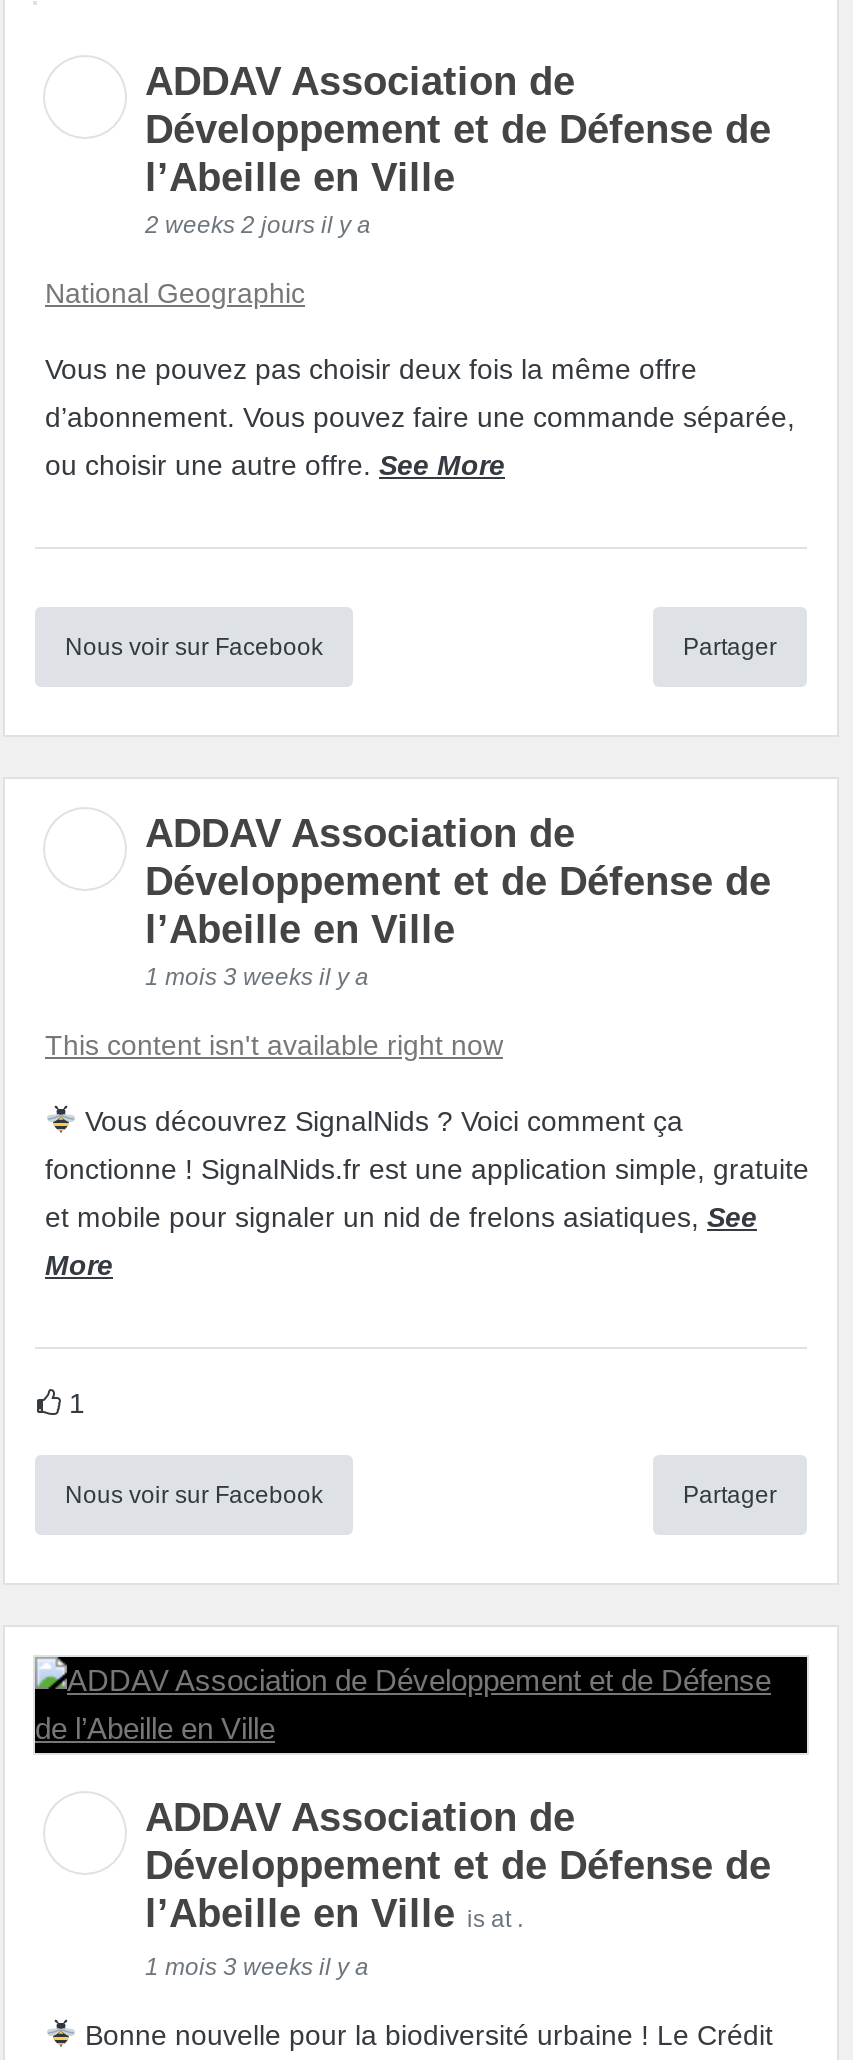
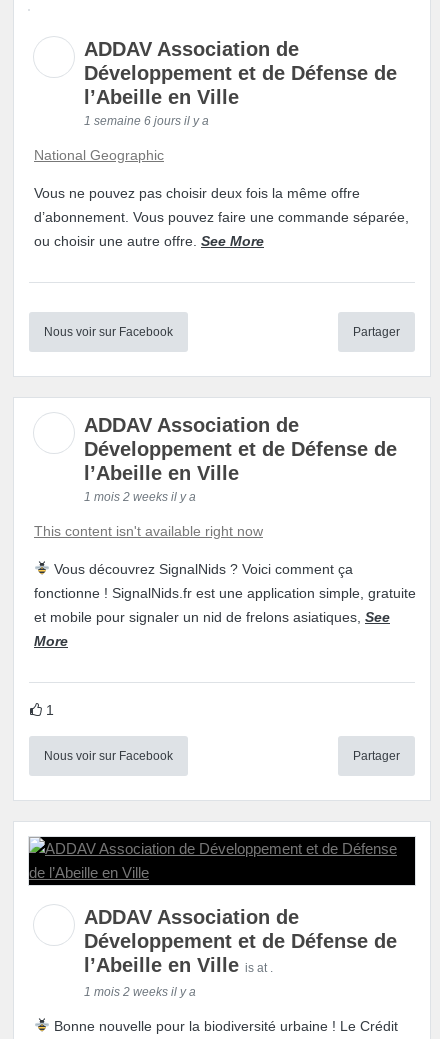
[145,210,371,238] 2 weeks 2 jours il y a -> [84,114,209,128] 1 semaine 6 jours il y a
[145,962,369,990] 1 mois 3 weeks il y a -> [84,490,196,504] 1 mois 2 weeks il y a
[145,1952,369,1980] 1 mois 3 weeks il y a -> [84,985,196,999] 1 mois 2 weeks il y a

